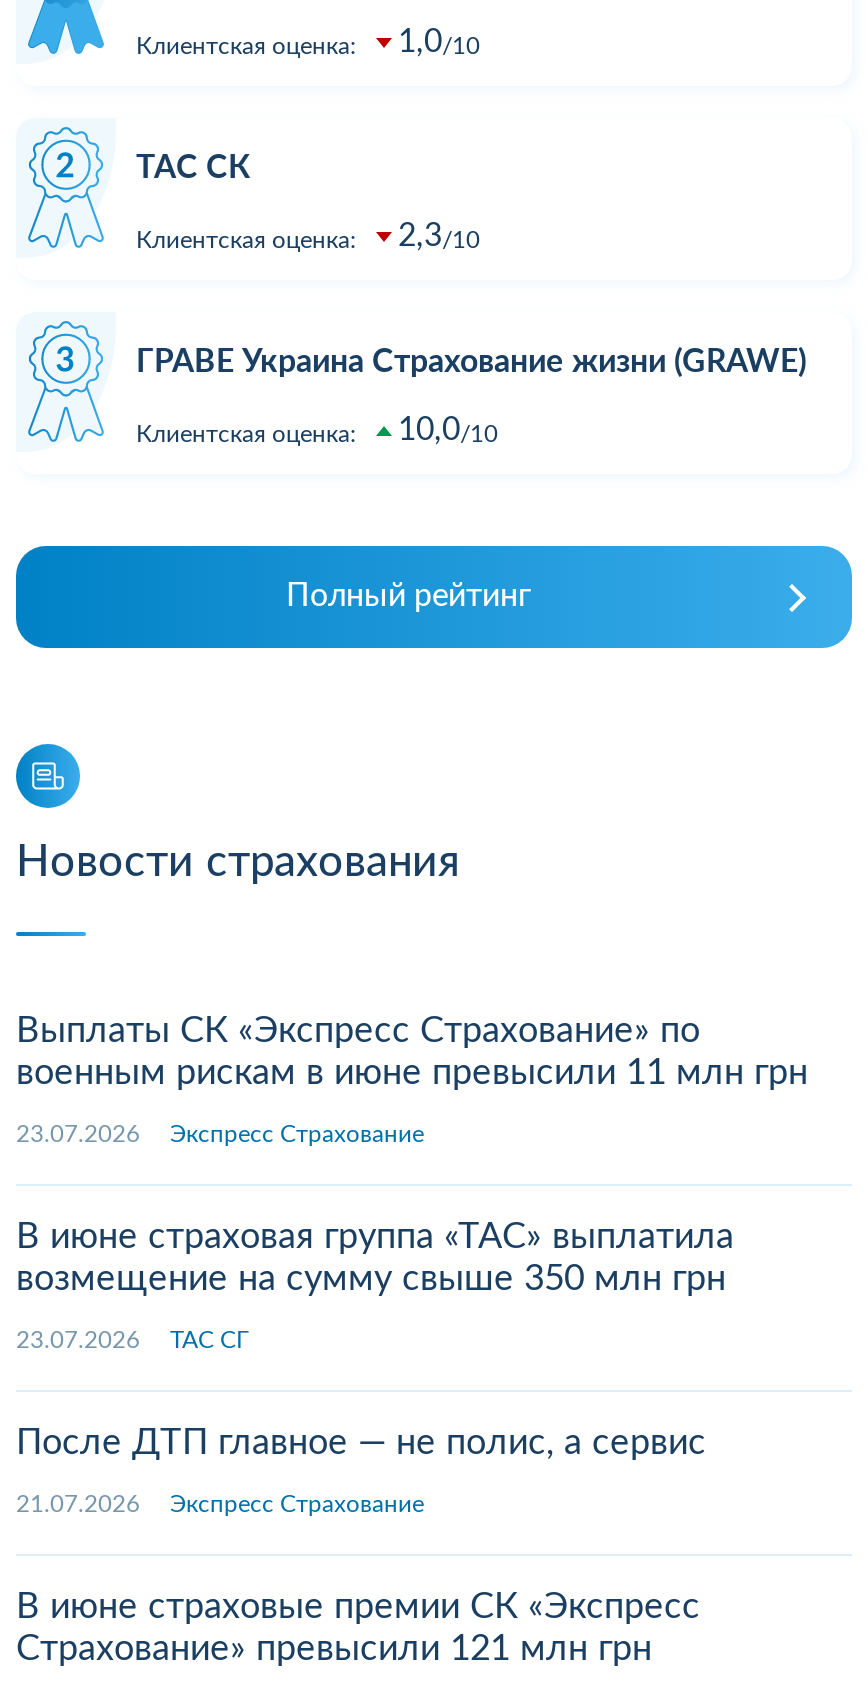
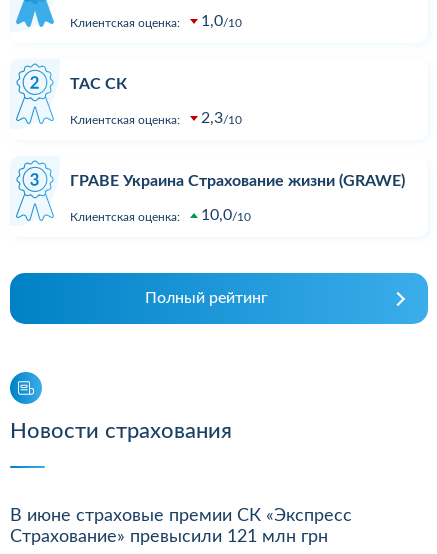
[16,1015,808,1517] Выплаты СК «Экспресс Страхование» по | военным рискам в июне превысили 11 млн грн | 23.07.2026 Экспресс Страхование | В июне страховая группа «ТАС» выплатила | возмещение на сумму свыше 350 млн грн | 23.07.2026 ТАС СГ | После ДТП главное — не полис, а сервис | 21.07.2026 Экспресс Страхование -> none

